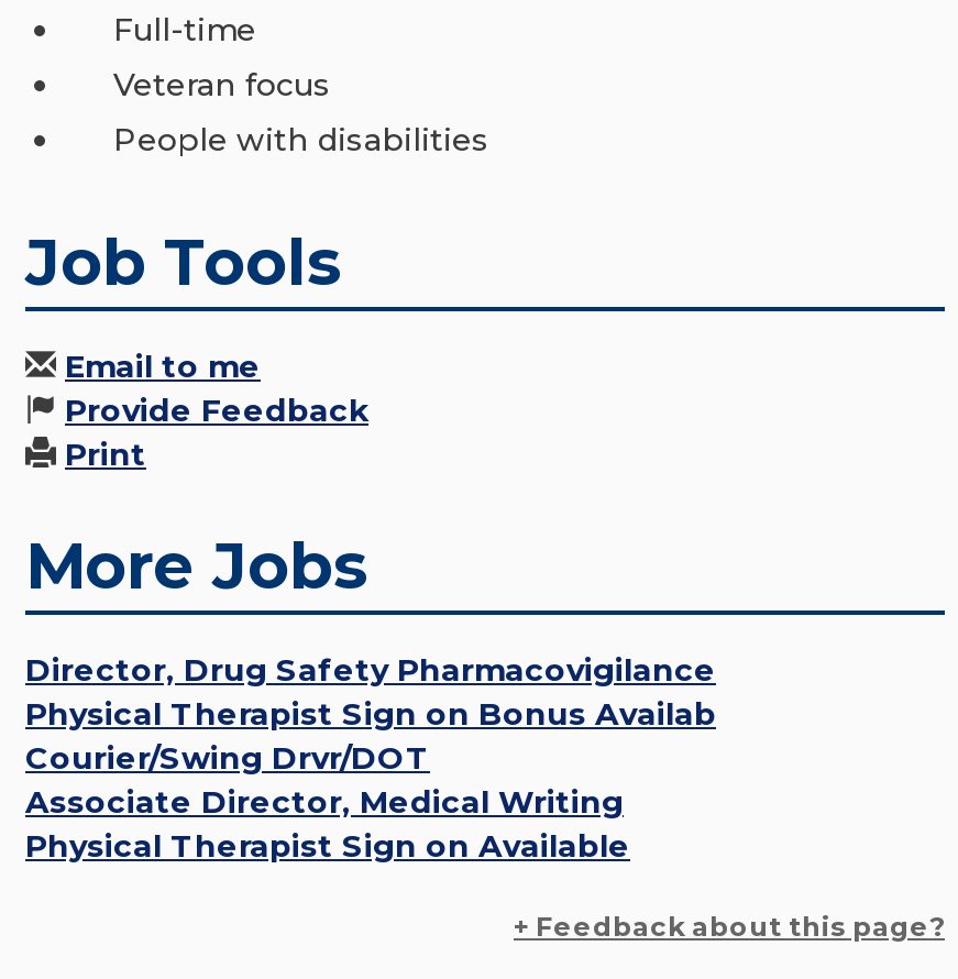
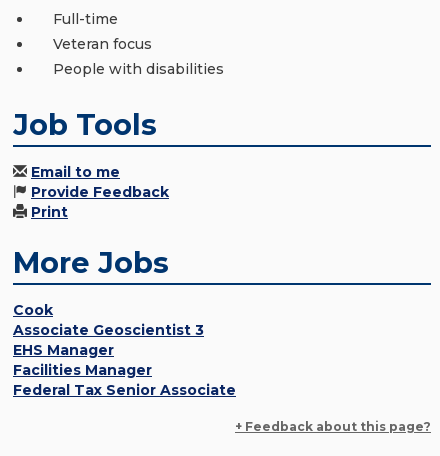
[25,651,716,866] Director, Drug Safety Pharmacovigilance | Physical Therapist Sign on Bonus Availab | Courier/Swing Drvr/DOT | Associate Director, Medical Writing | Physical Therapist Sign on Available -> [13,301,236,399] Cook | Associate Geoscientist 3 | EHS Manager | Facilities Manager | Federal Tax Senior Associate

